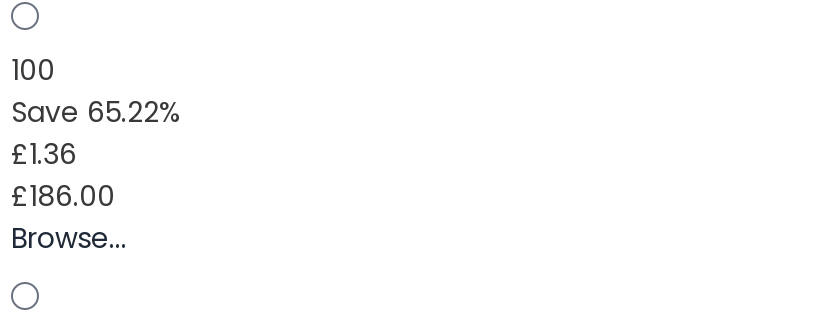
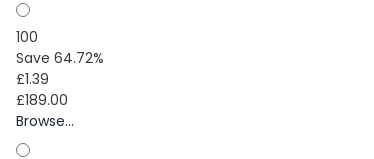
[11,92,181,132] Save 65.22% -> [16,48,104,68] Save 64.72%
[11,134,77,174] £1.36 -> [16,69,49,89] £1.39
[11,176,115,216] £186.00 -> [16,90,68,110] £189.00

